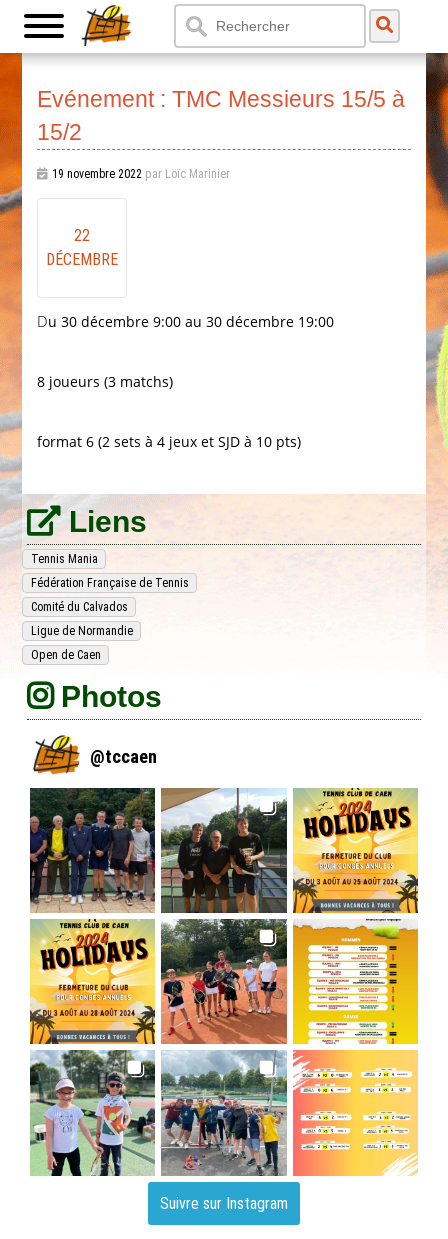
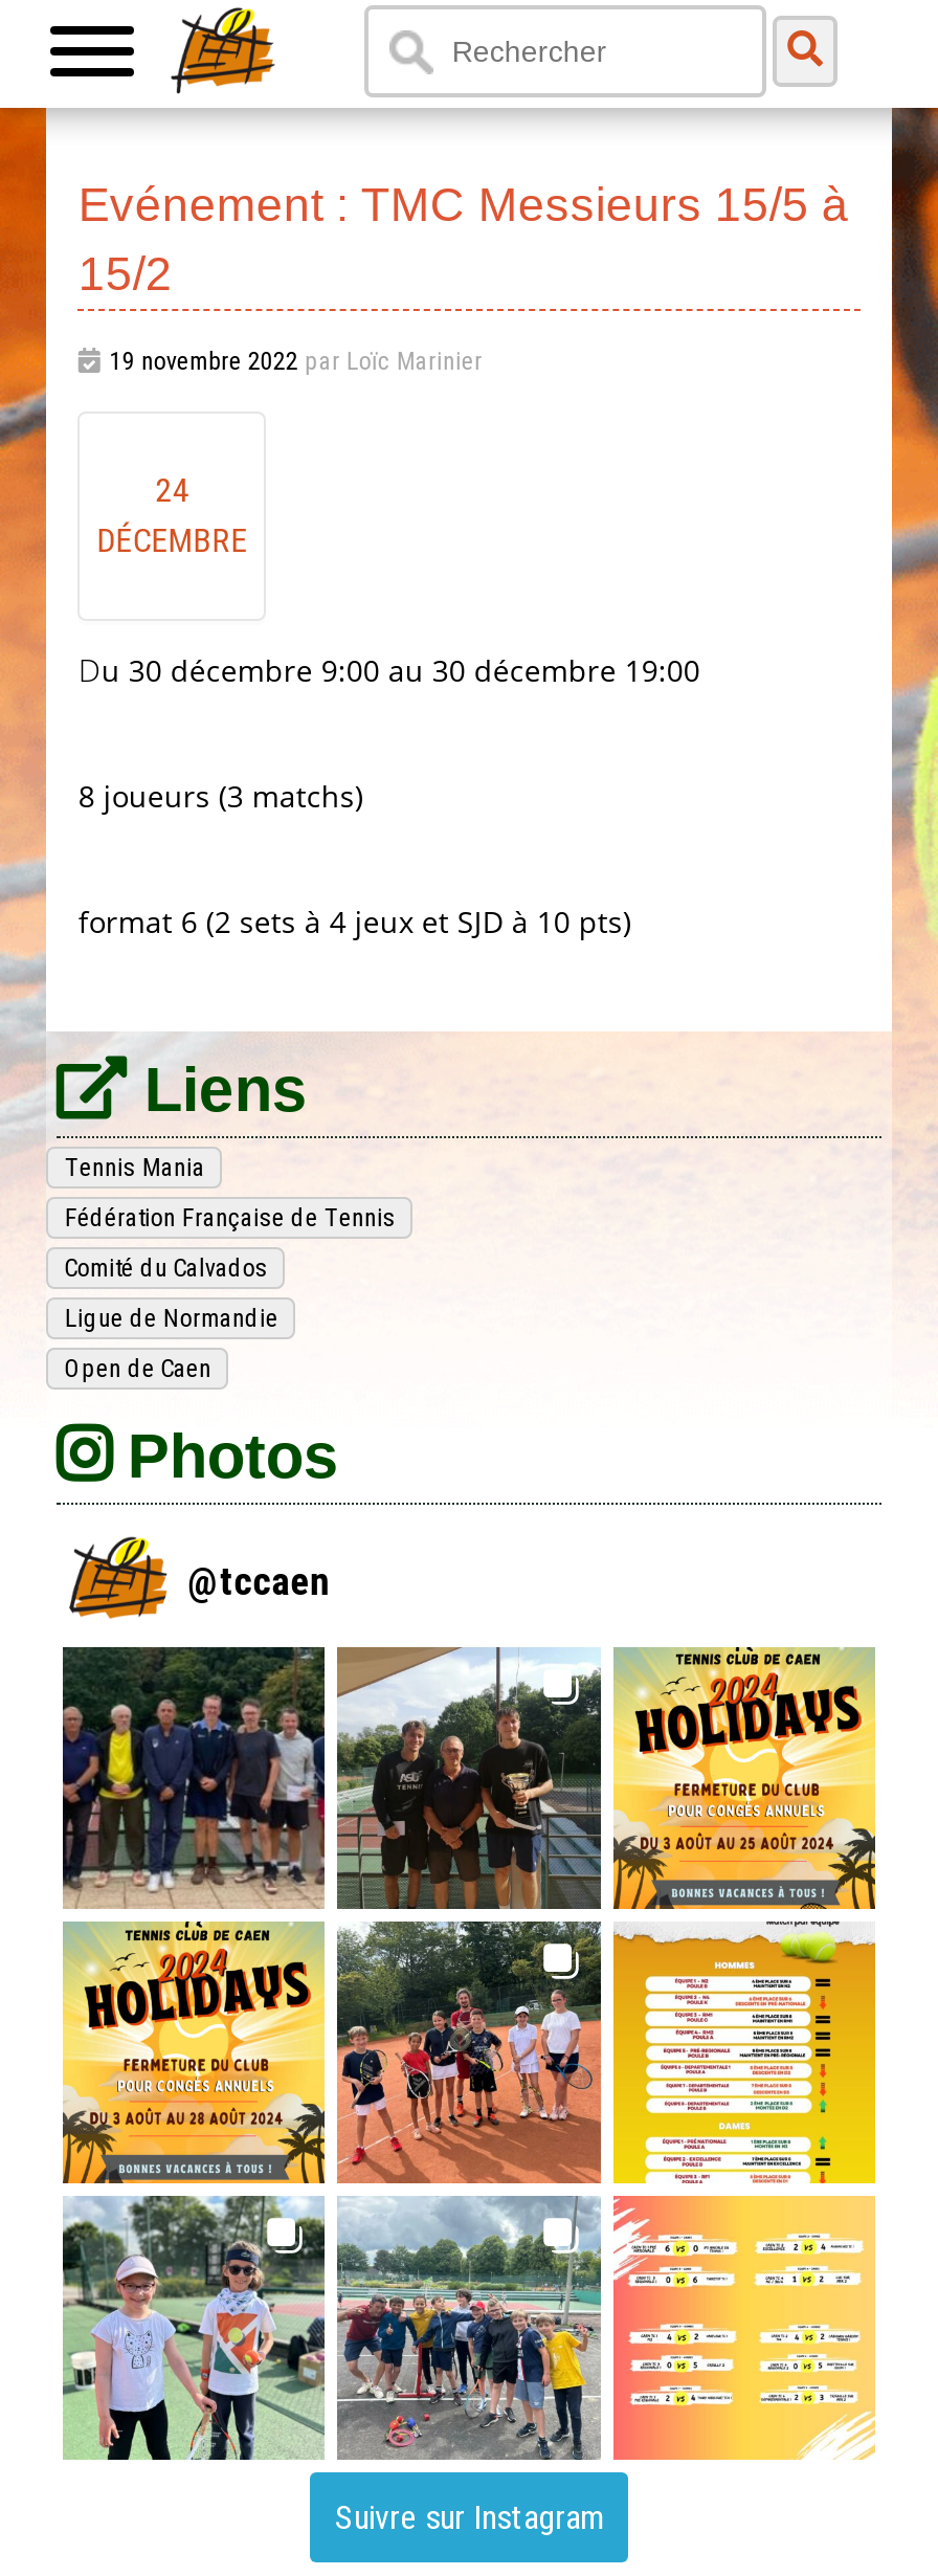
[74,226,90,245] 22 -> [156,470,189,510] 24

